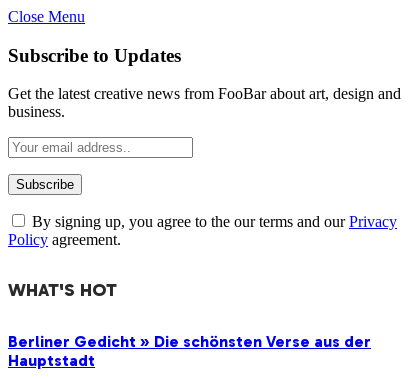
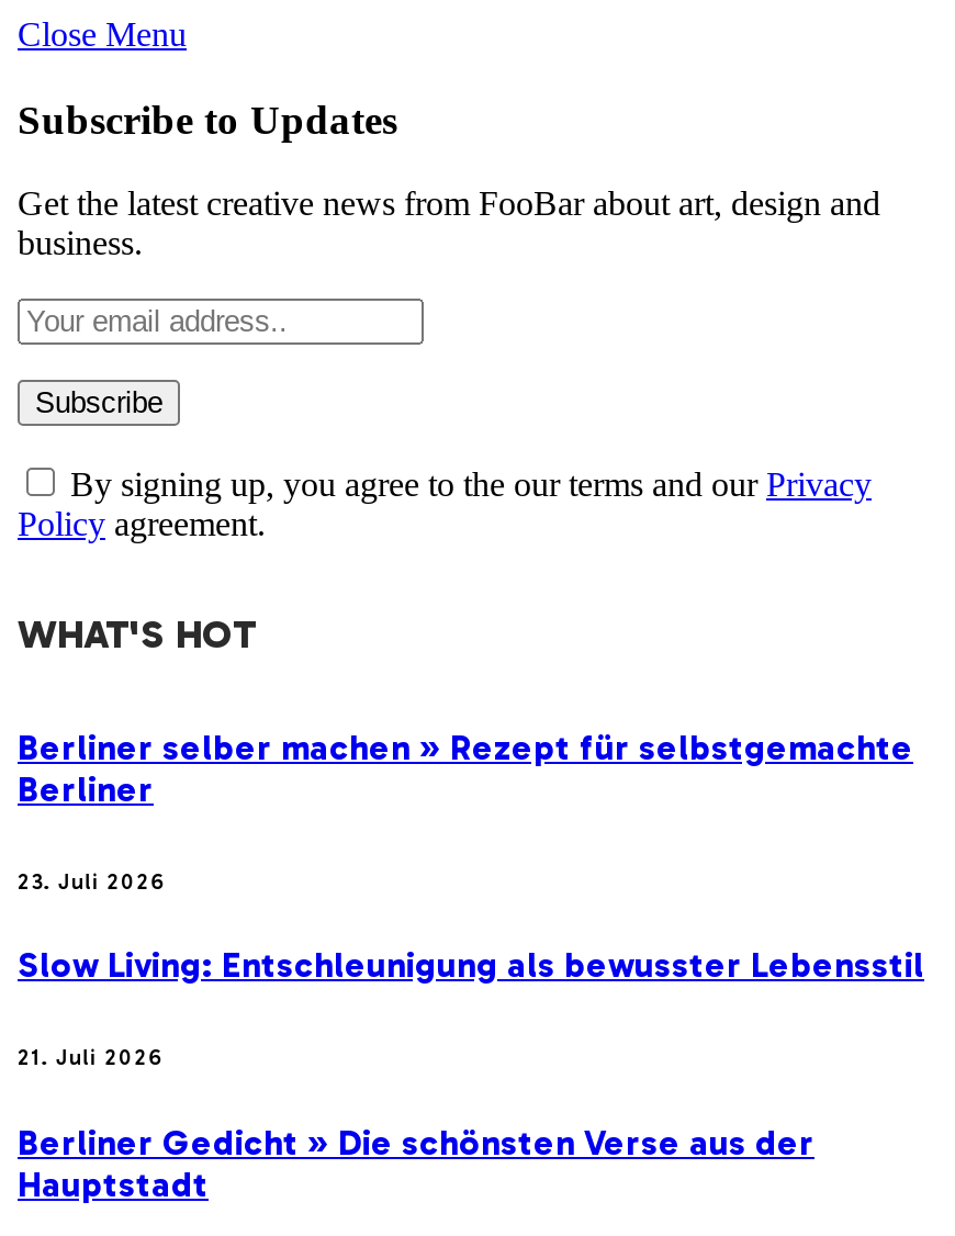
none -> [18,726,924,1072] Berliner selber machen » Rezept für selbstgemachte | Berliner | 23. Juli 2026 | Slow Living: Entschleunigung als bewusster Lebensstil | 21. Juli 2026

